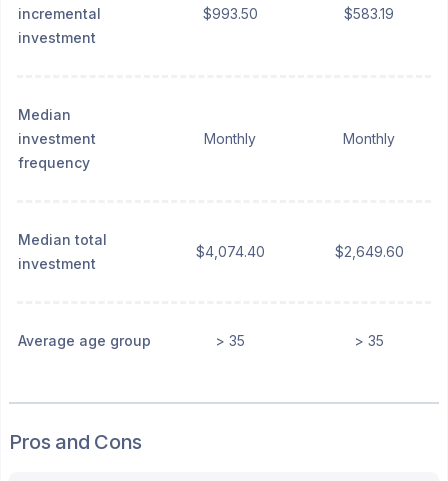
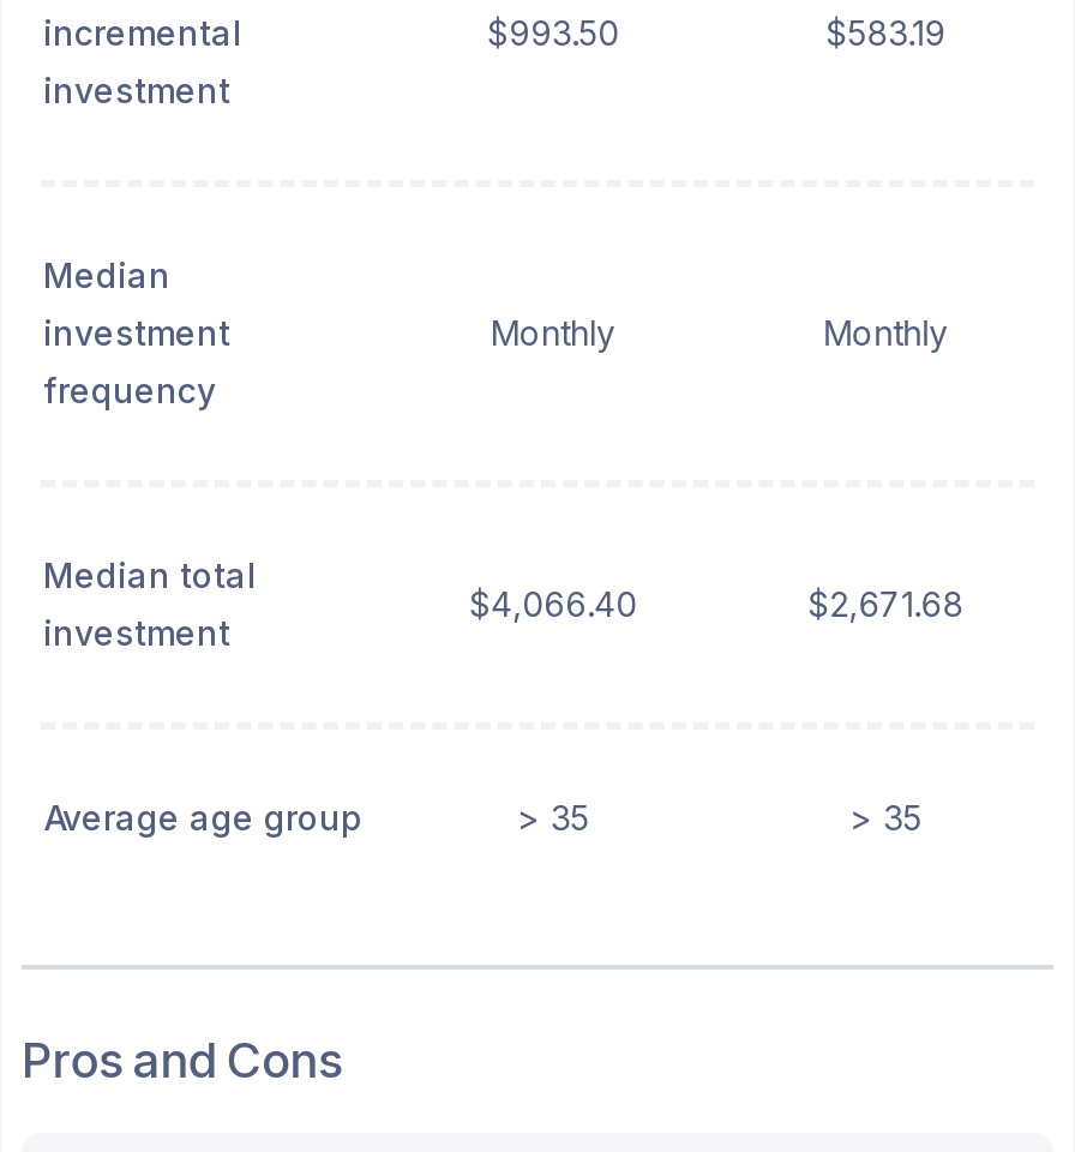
[196,243,265,260] $4,074.40 -> [469,583,637,624] $4,066.40
[335,243,404,260] $2,649.60 -> [808,583,964,624] $2,671.68

